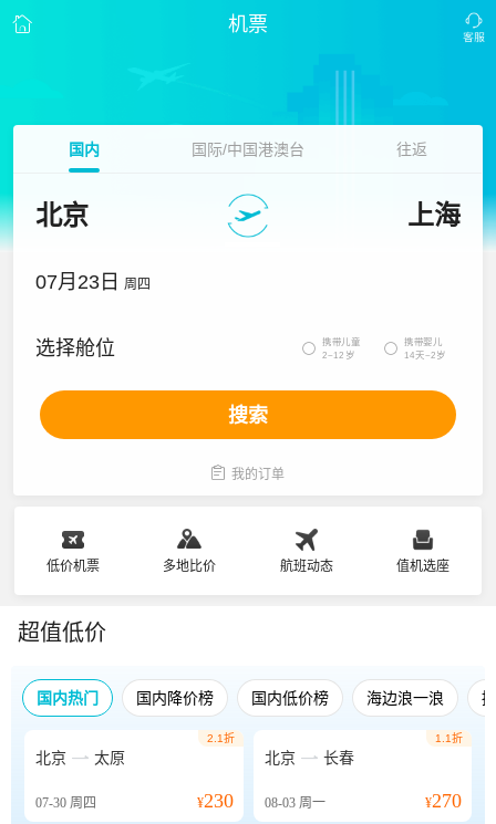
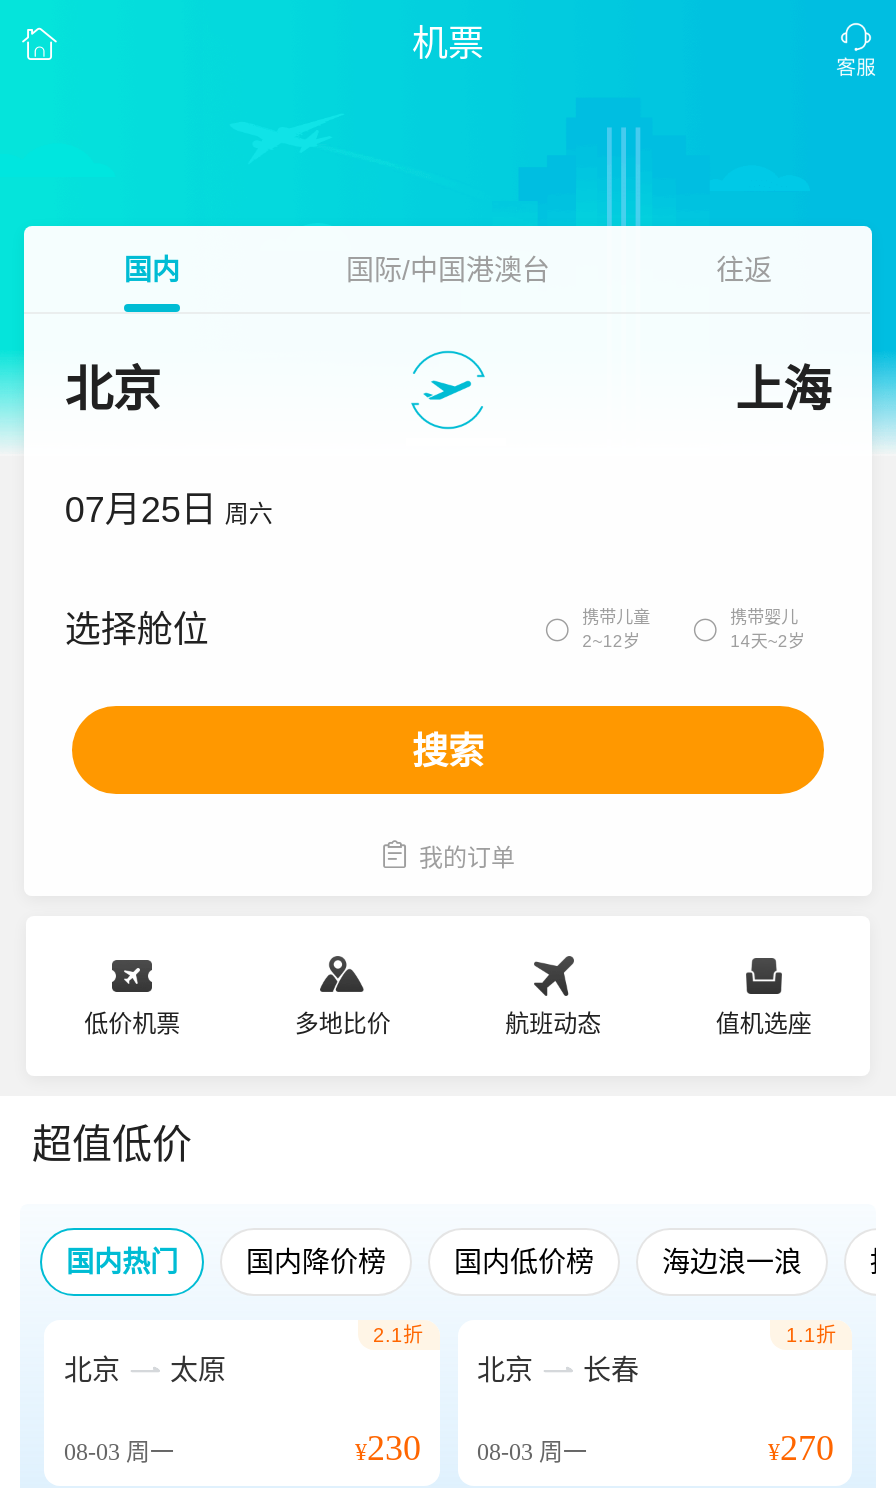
[36,271,151,293] 07月23日 周四 -> [65,490,273,530] 07月25日 周六
[35,795,96,811] 07-30周四 -> [64,1438,174,1466] 08-03周一

